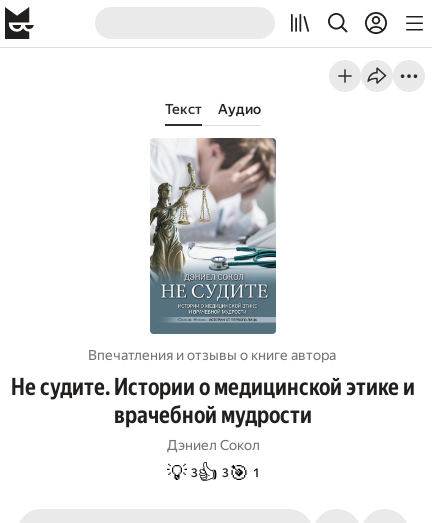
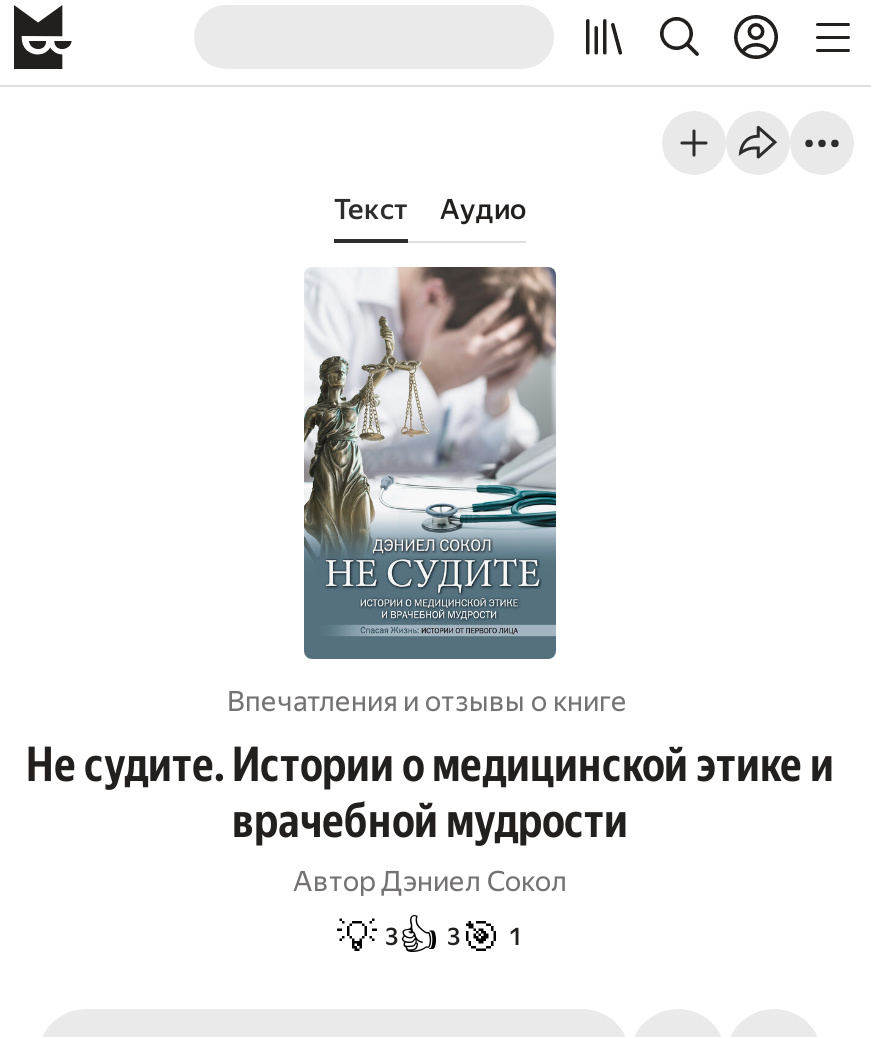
[87,347,335,363] Впечатления и отзывы о книге автора -> [227,685,627,717] Впечатления и отзывы о книге
[166,437,259,453] Дэниел Сокол -> [293,865,567,897] Автор Дэниел Сокол

